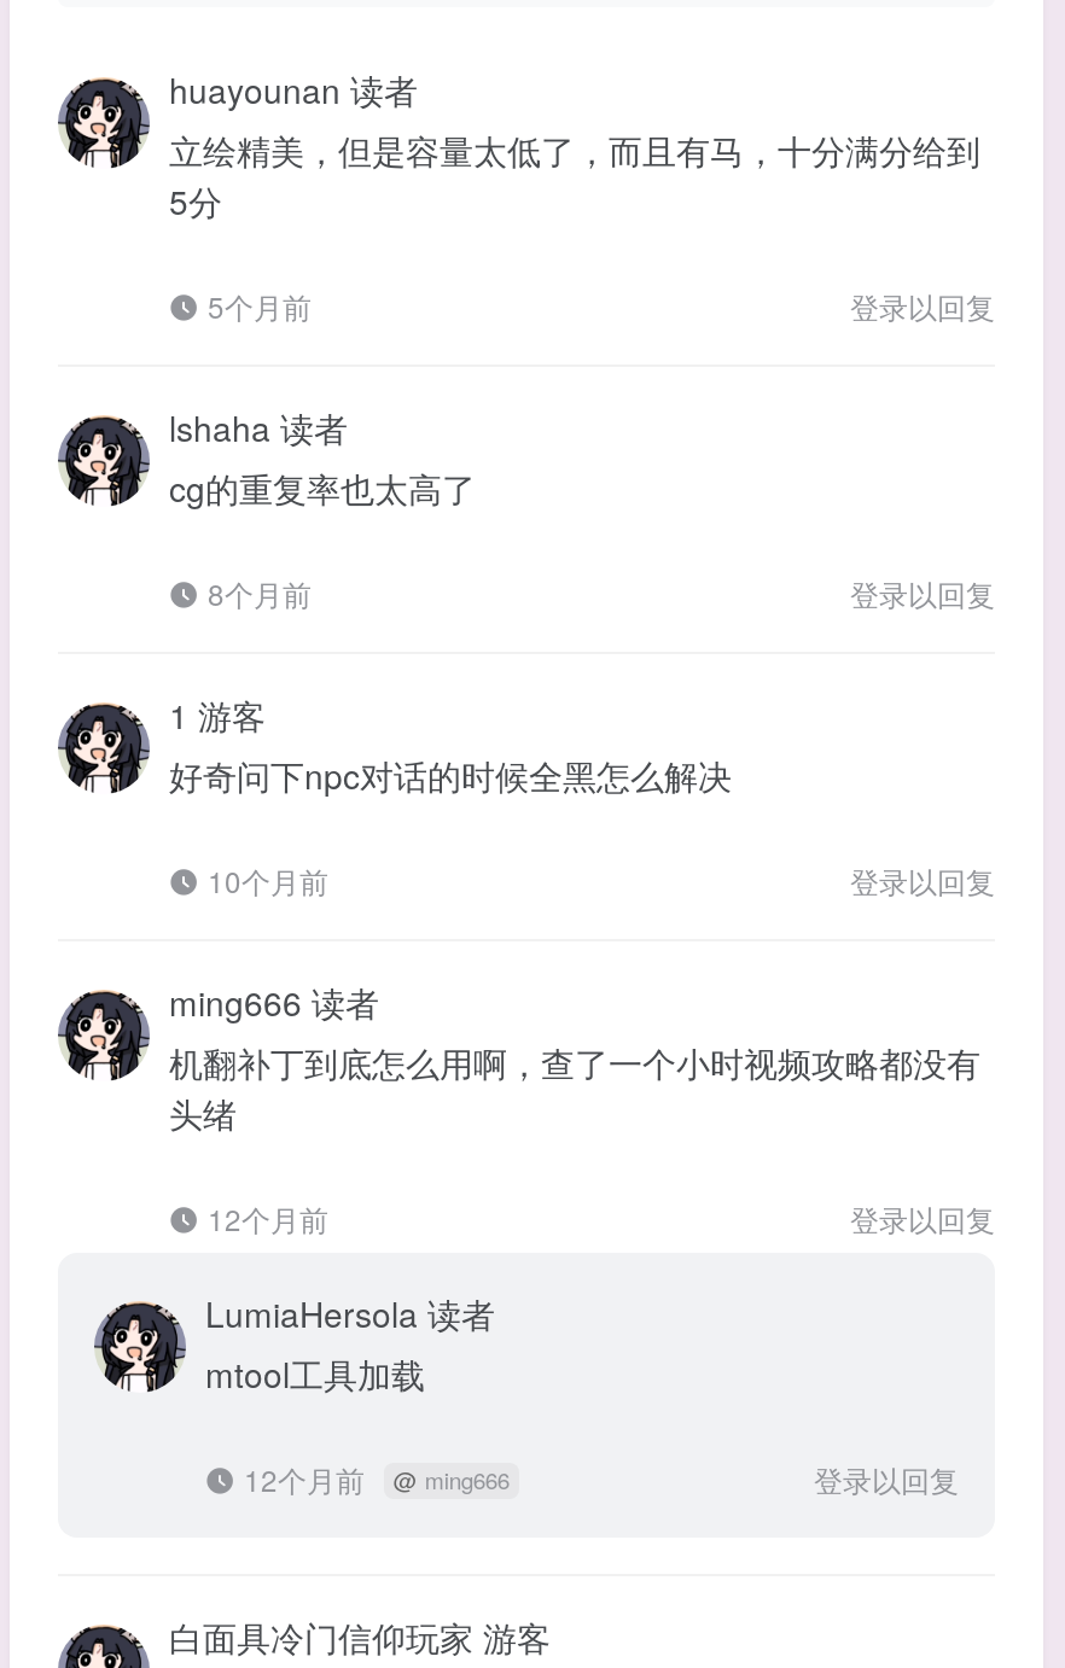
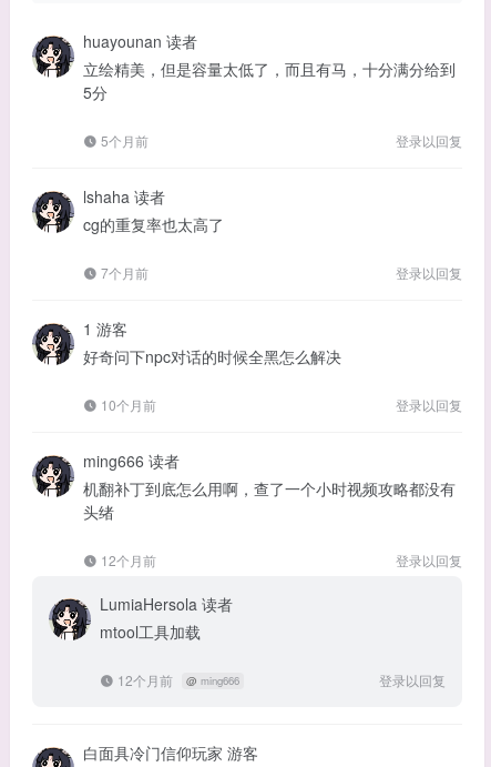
[208,572,312,613] 8个月前 -> [101,263,149,282] 7个月前

